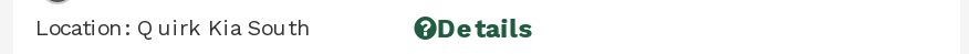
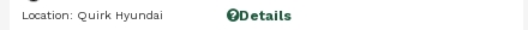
[35,15,312,40] Location: Quirk Kia South -> [22,8,163,22] Location: Quirk Hyundai

